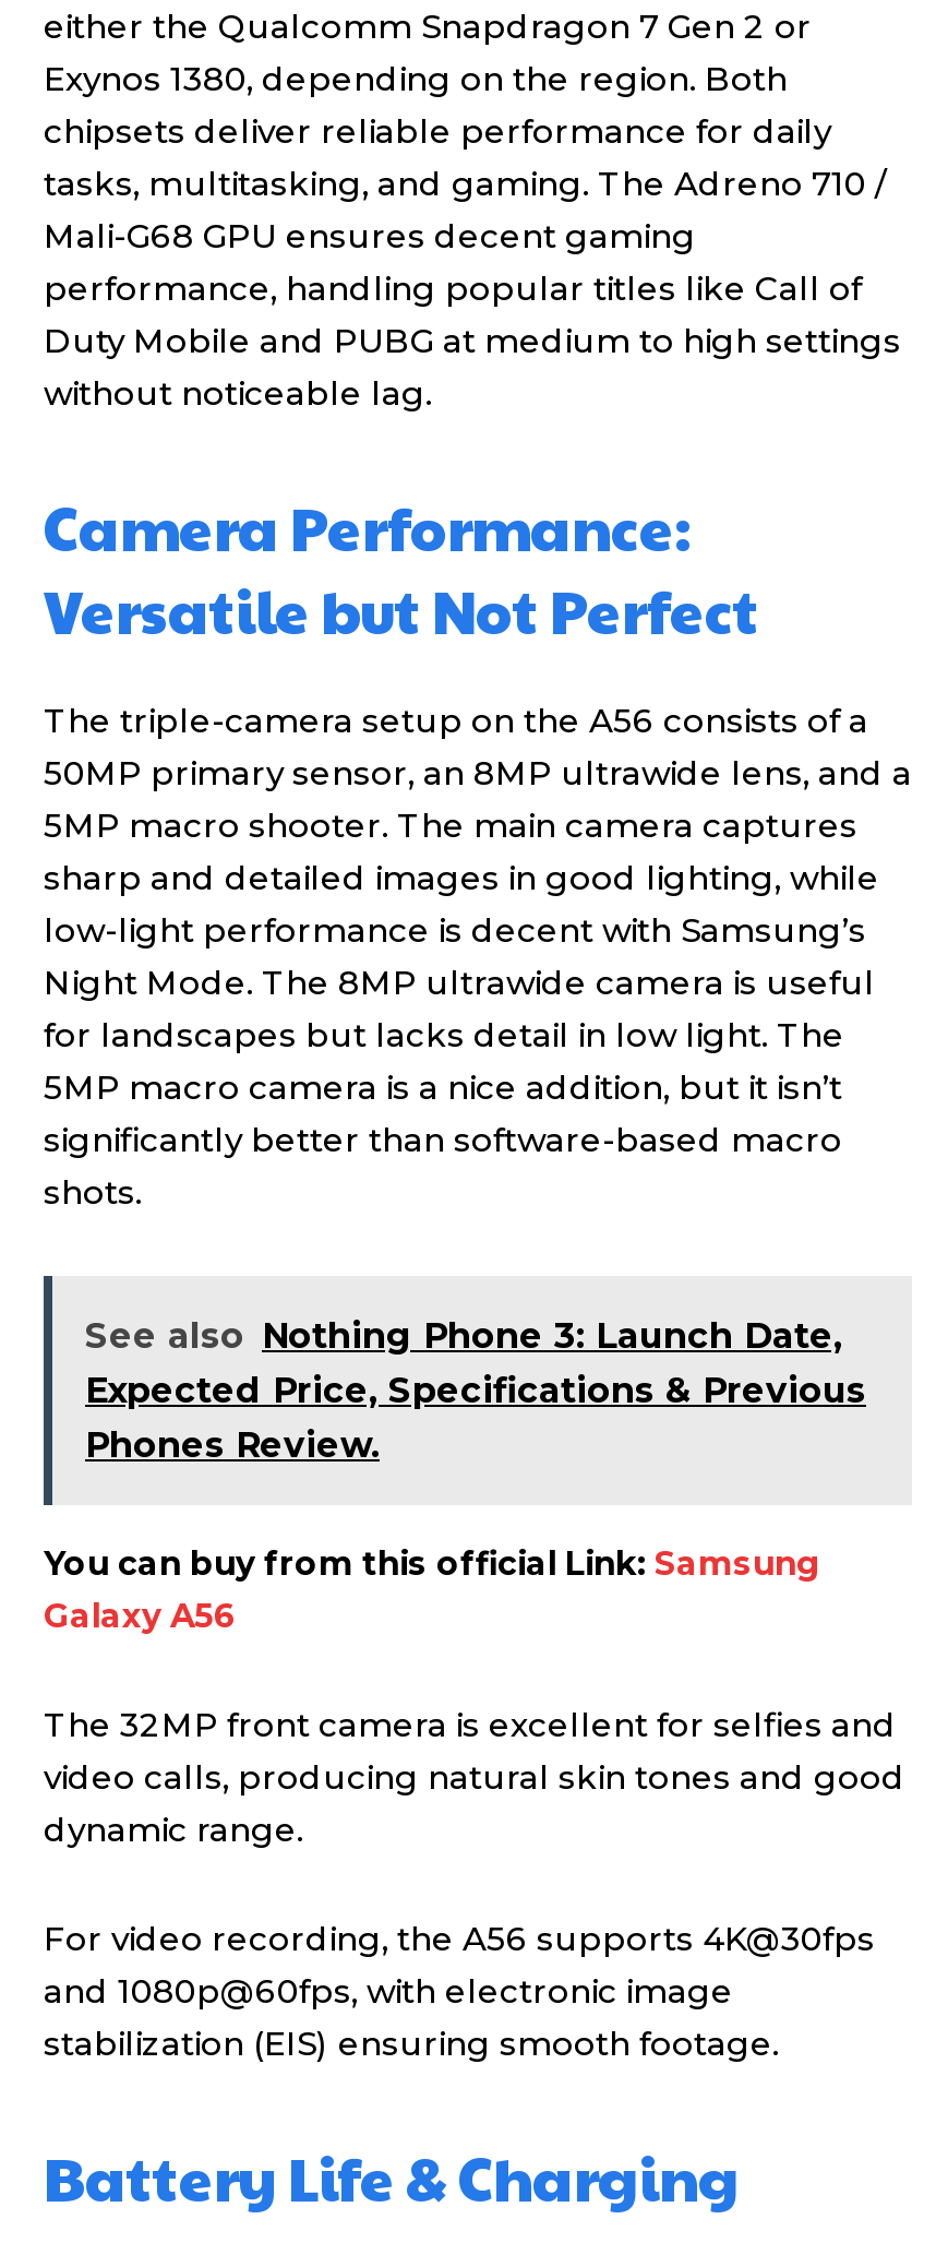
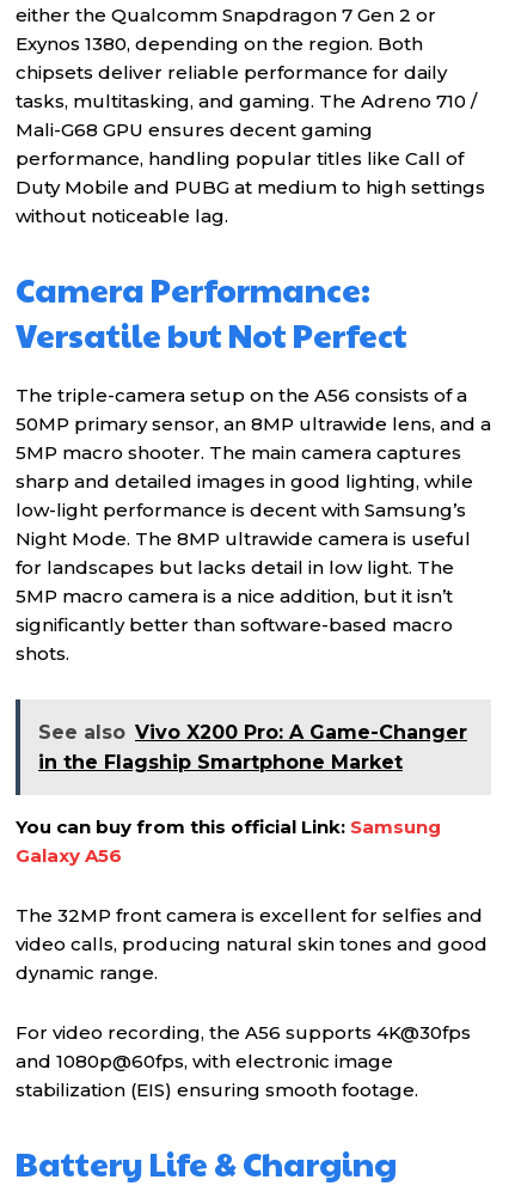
[85,1316,866,1466] See also Nothing Phone 3: Launch Date, | Expected Price, Specifications & Previous | Phones Review. -> [38,721,467,773] See also Vivo X200 Pro: A Game-Changer | in the Flagship Smartphone Market

